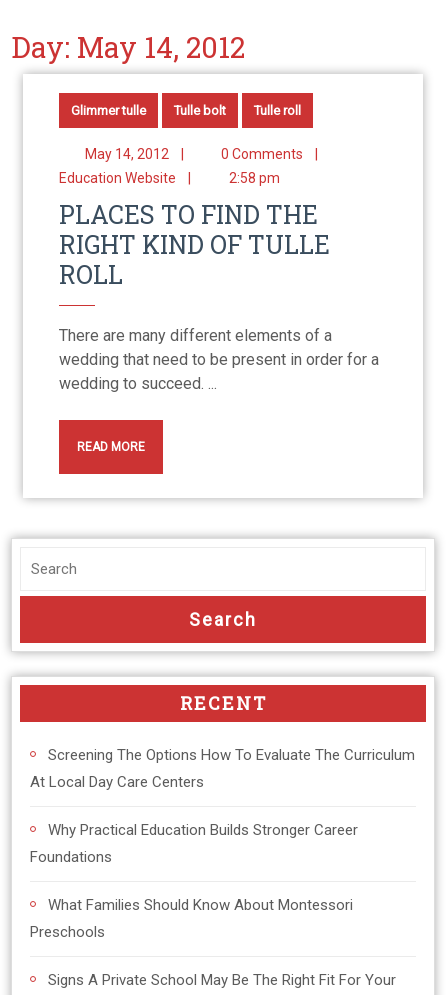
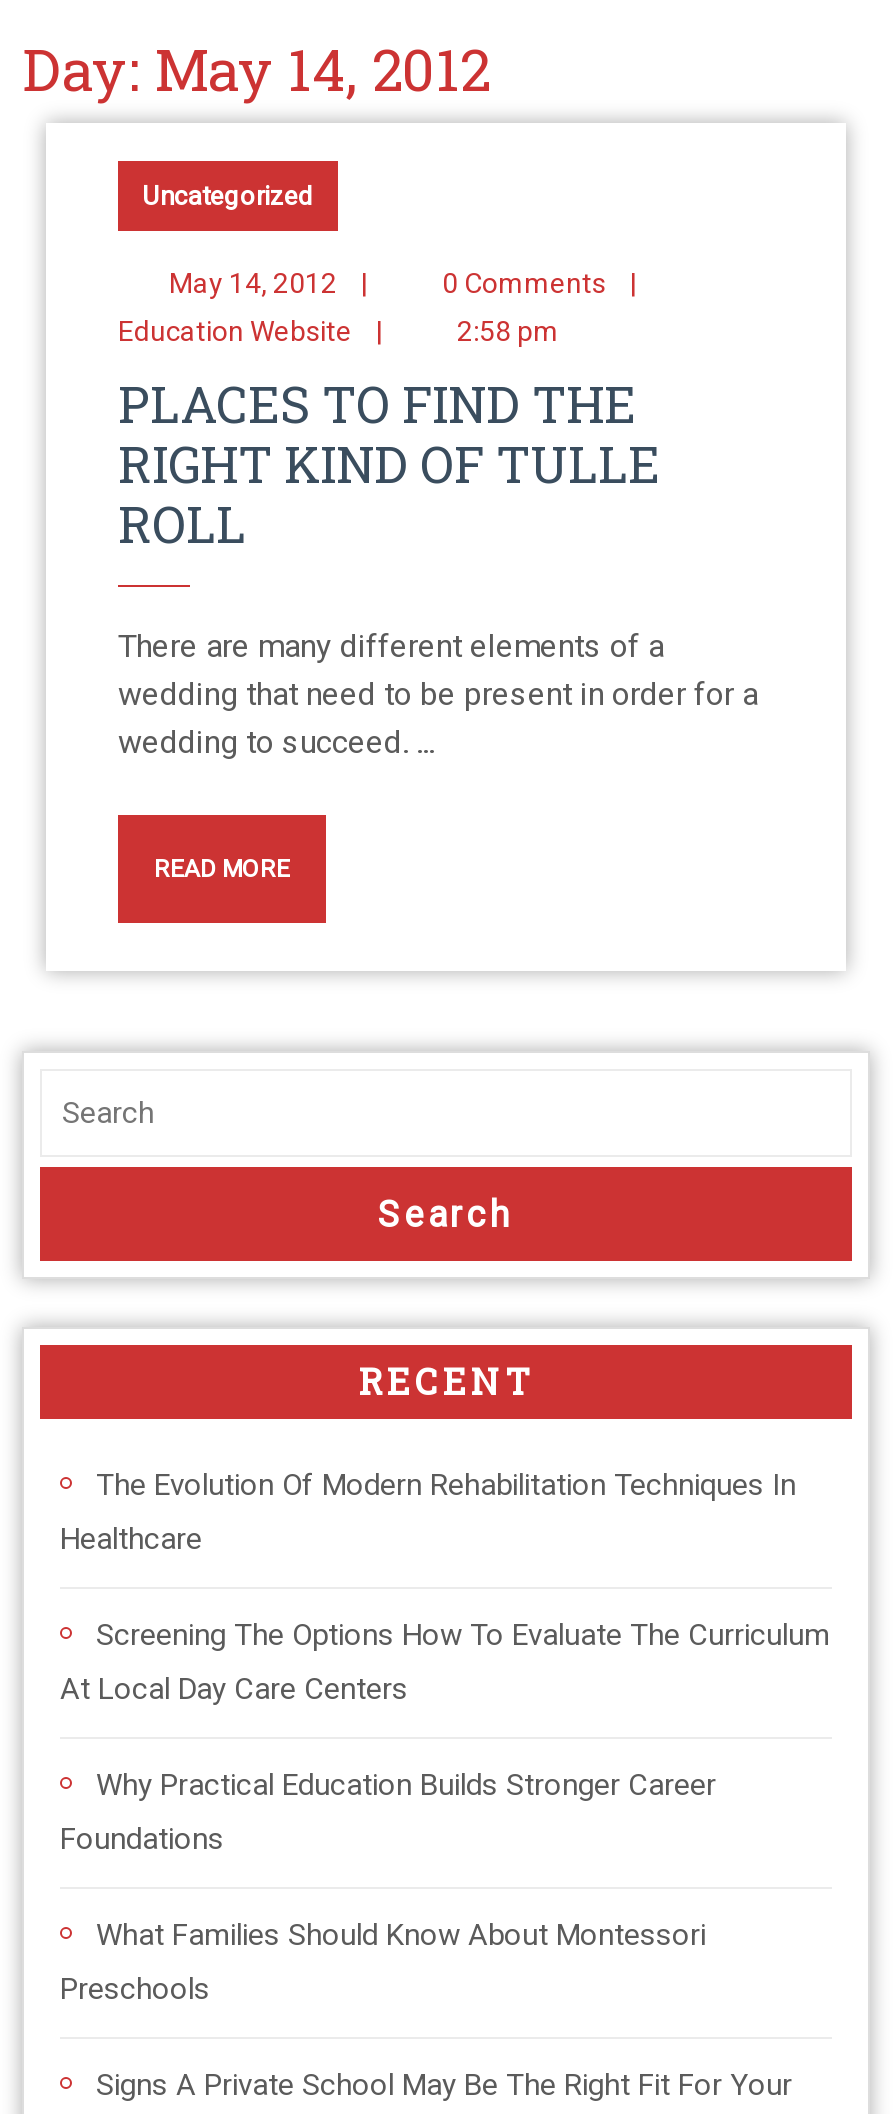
[71,103,301,118] Glimmer tulle | Tulle bolt | Tulle roll -> [142,181,314,211] Uncategorized
none -> [60,1467,796,1557] The Evolution Of Modern Rehabilitation Techniques In | Healthcare

